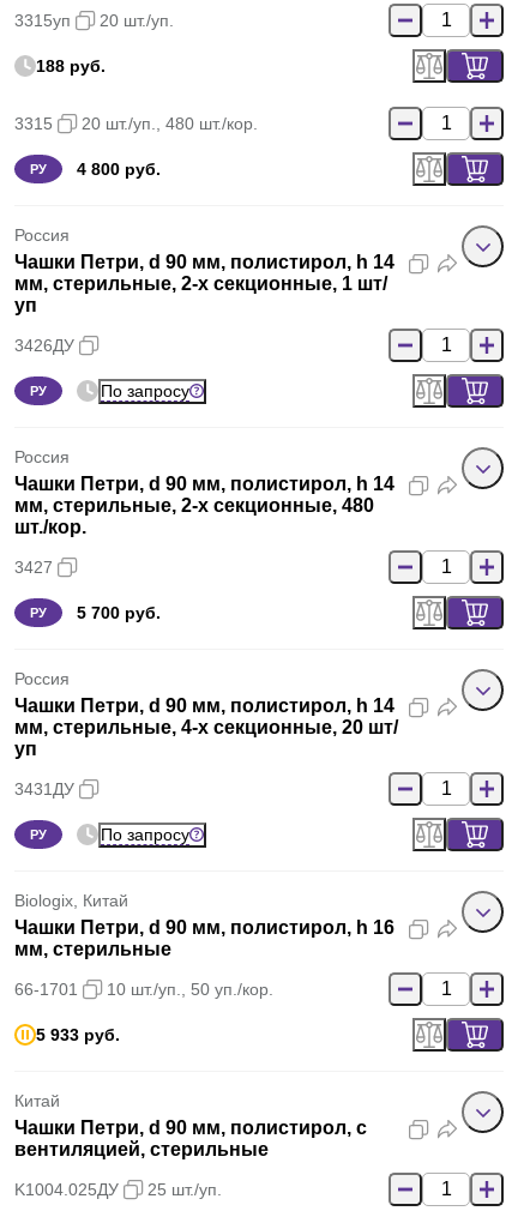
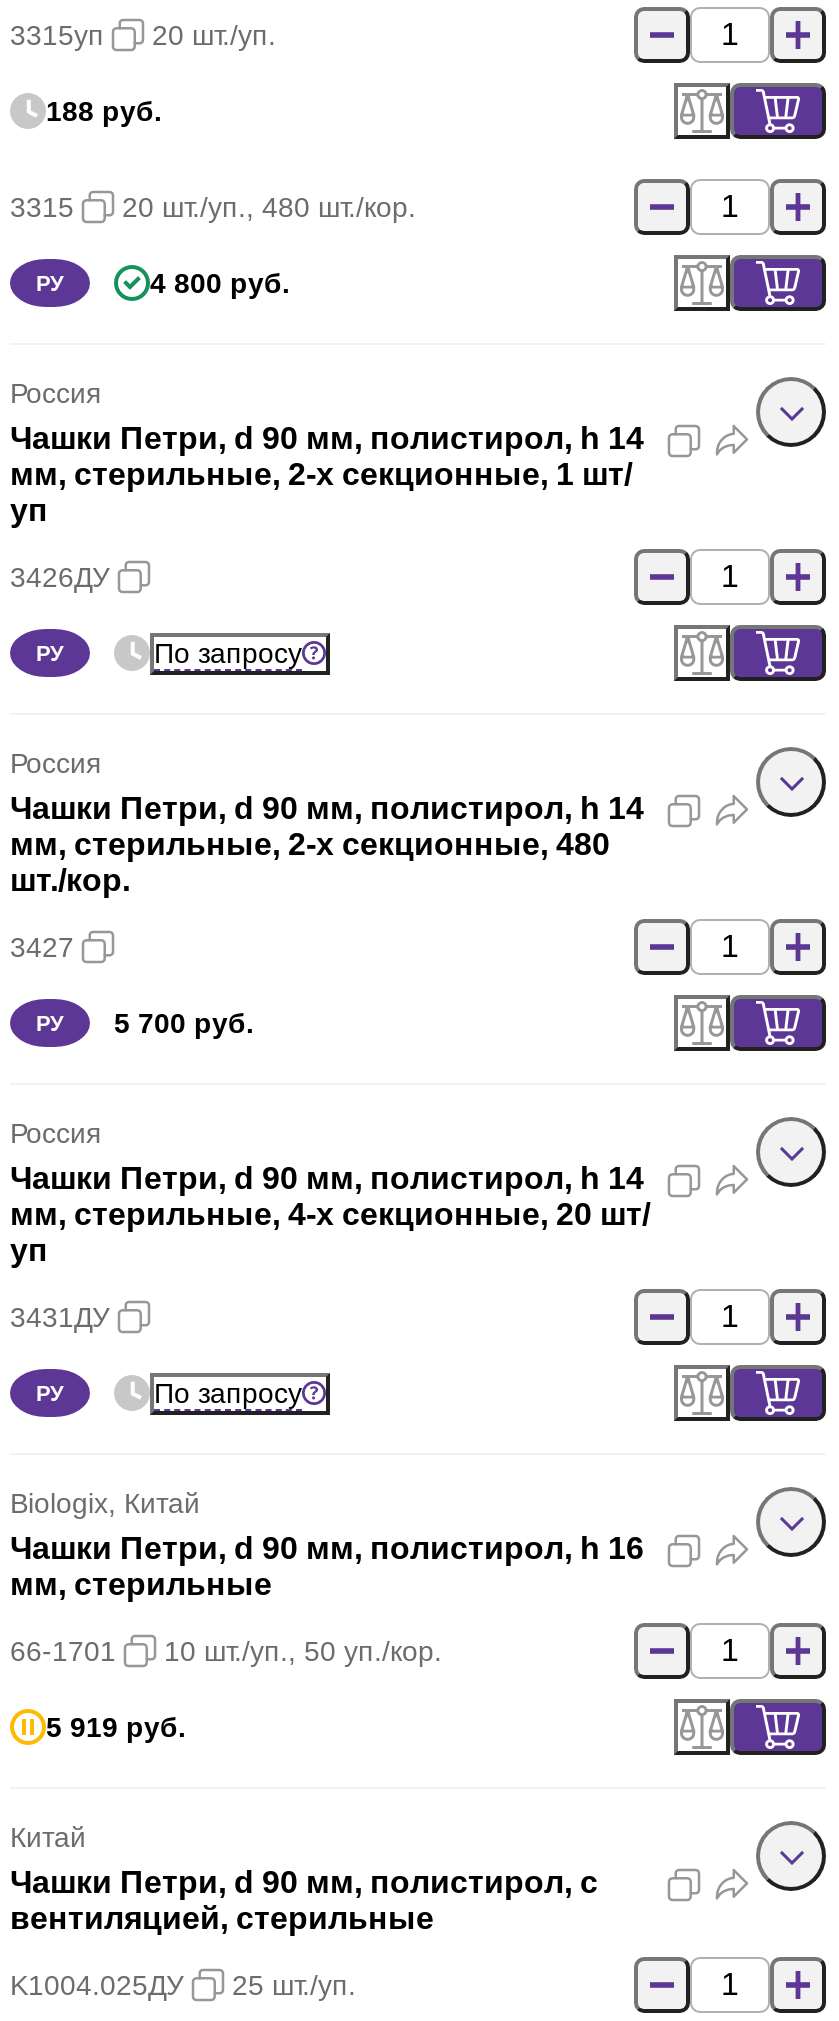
[36,1025,120,1044] 5 933 руб. -> [46,1711,186,1743] 5 919 руб.

